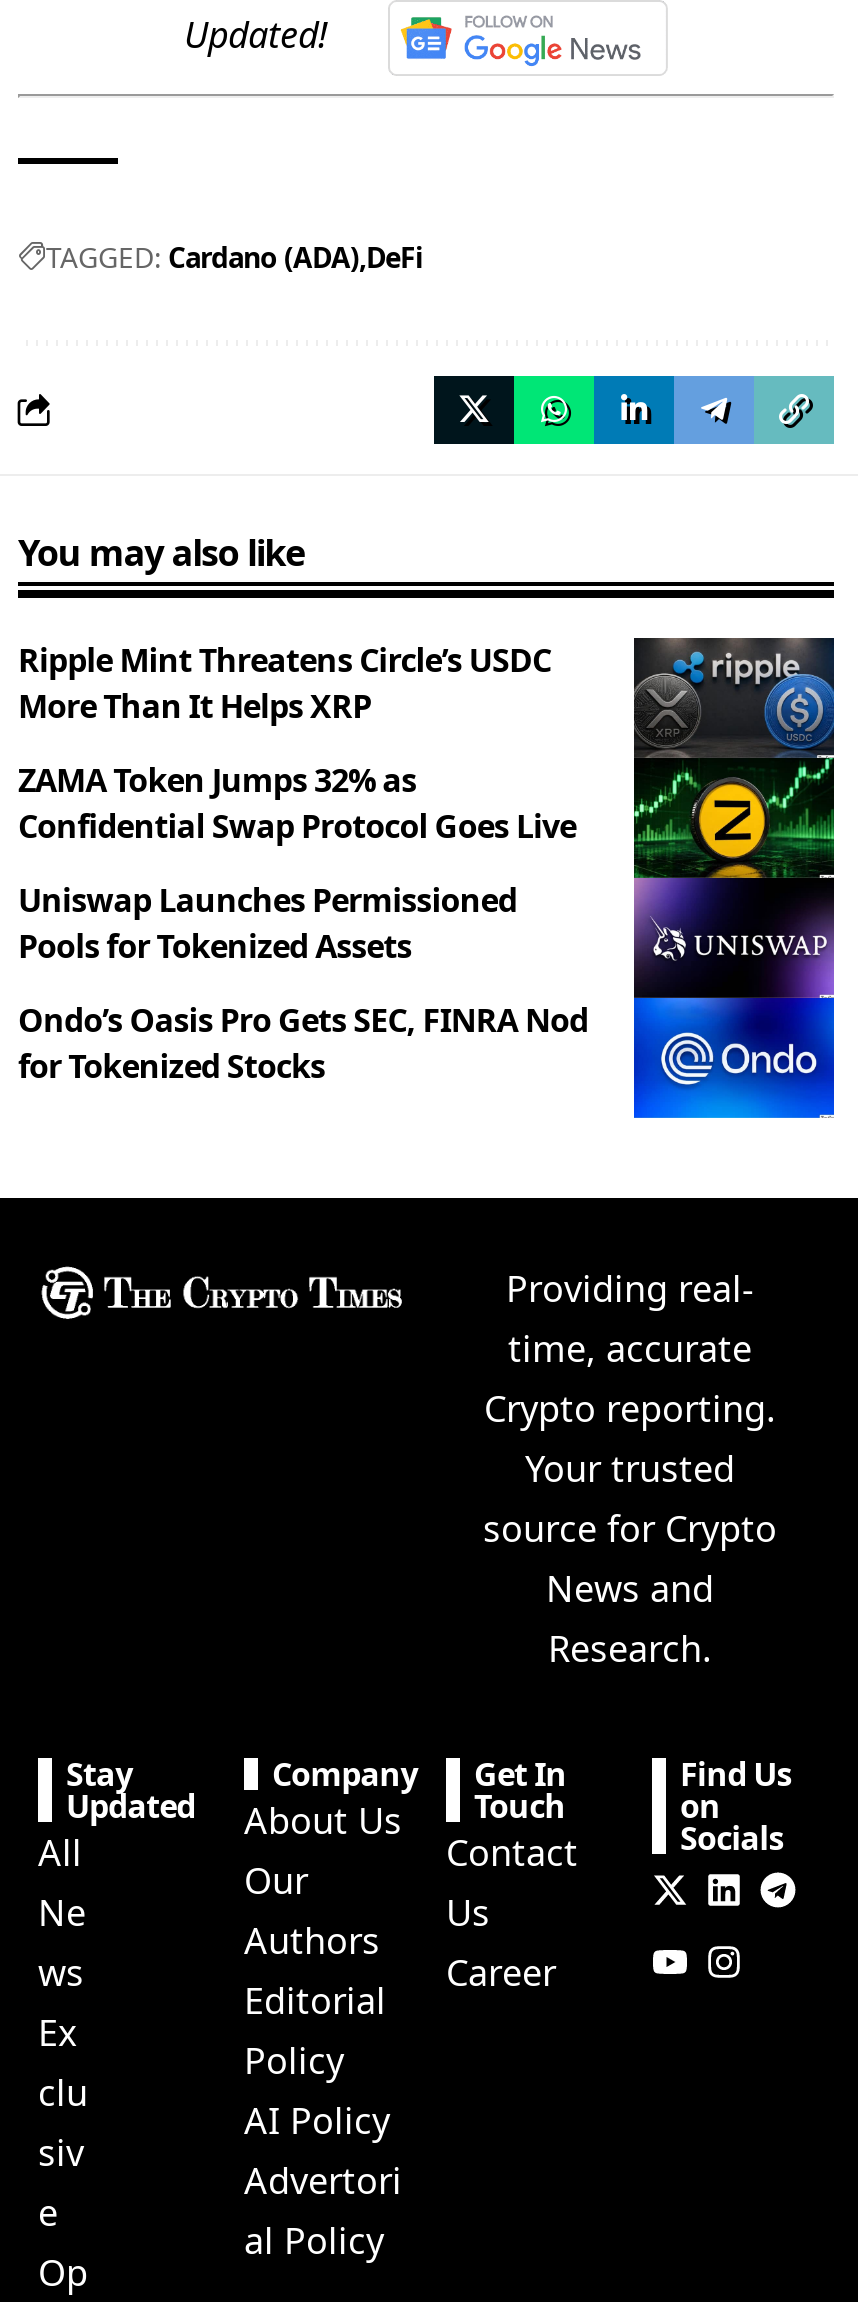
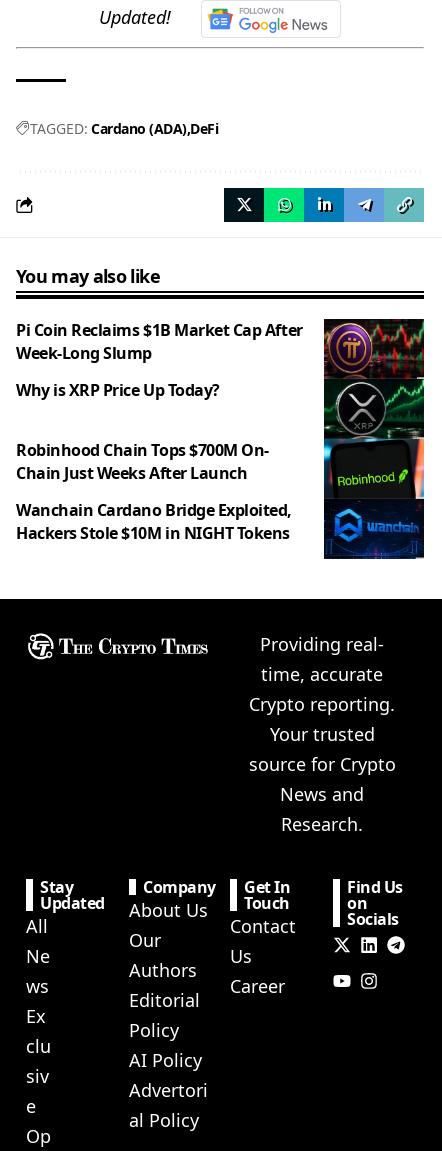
[18,639,551,729] Ripple Mint Threatens Circle’s USDC | More Than It Helps XRP -> [16,319,303,364] Pi Coin Reclaims $1B Market Cap After | Week-Long Slump
[18,636,836,1120] [image] | Ondo’s Oasis Pro Gets SEC, FINRA Nod | for Tokenized Stocks -> [16,318,425,560] [image] | Wanchain Cardano Bridge Exploited, | Hackers Stole $10M in NIGHT Tokens
[18,759,576,849] ZAMA Token Jumps 32% as | Confidential Swap Protocol Goes Live -> [16,379,223,401] Why is XRP Price Up Today?
[18,879,517,969] Uniswap Launches Permissioned | Pools for Tokenized Assets -> [16,439,269,484] Robinhood Chain Tops $700M On- | Chain Just Weeks After Launch

